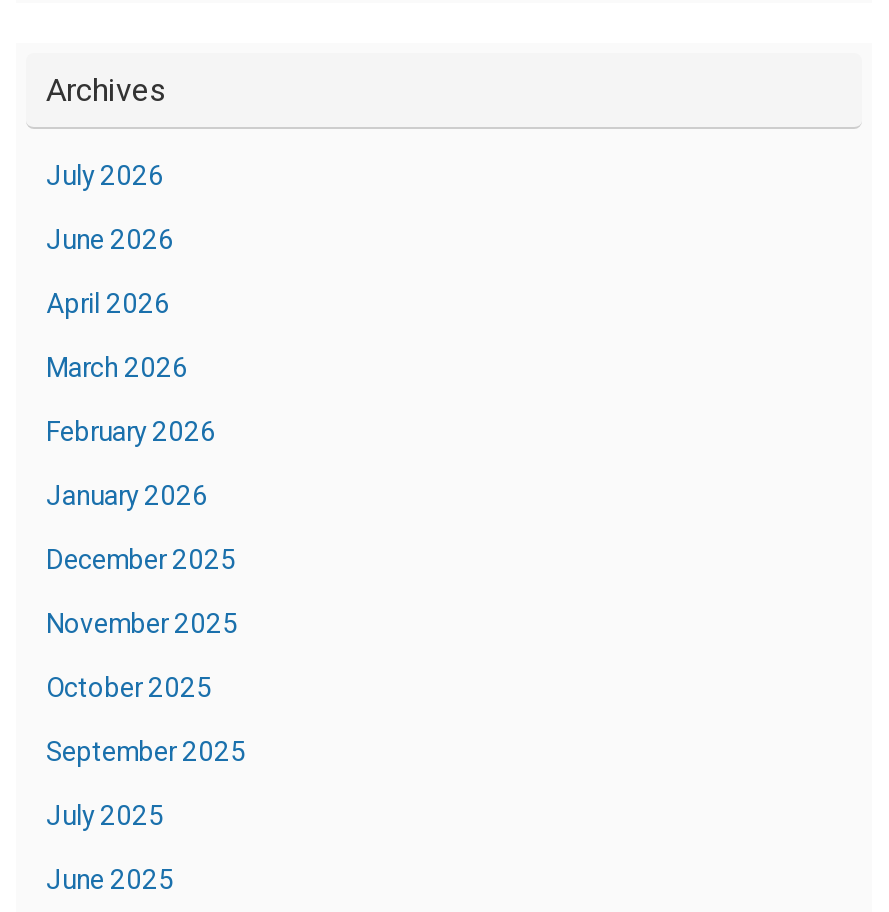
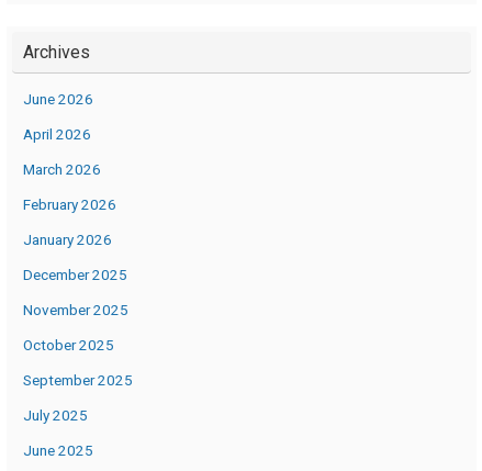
[46,158,164,190] July 2026 -> none

